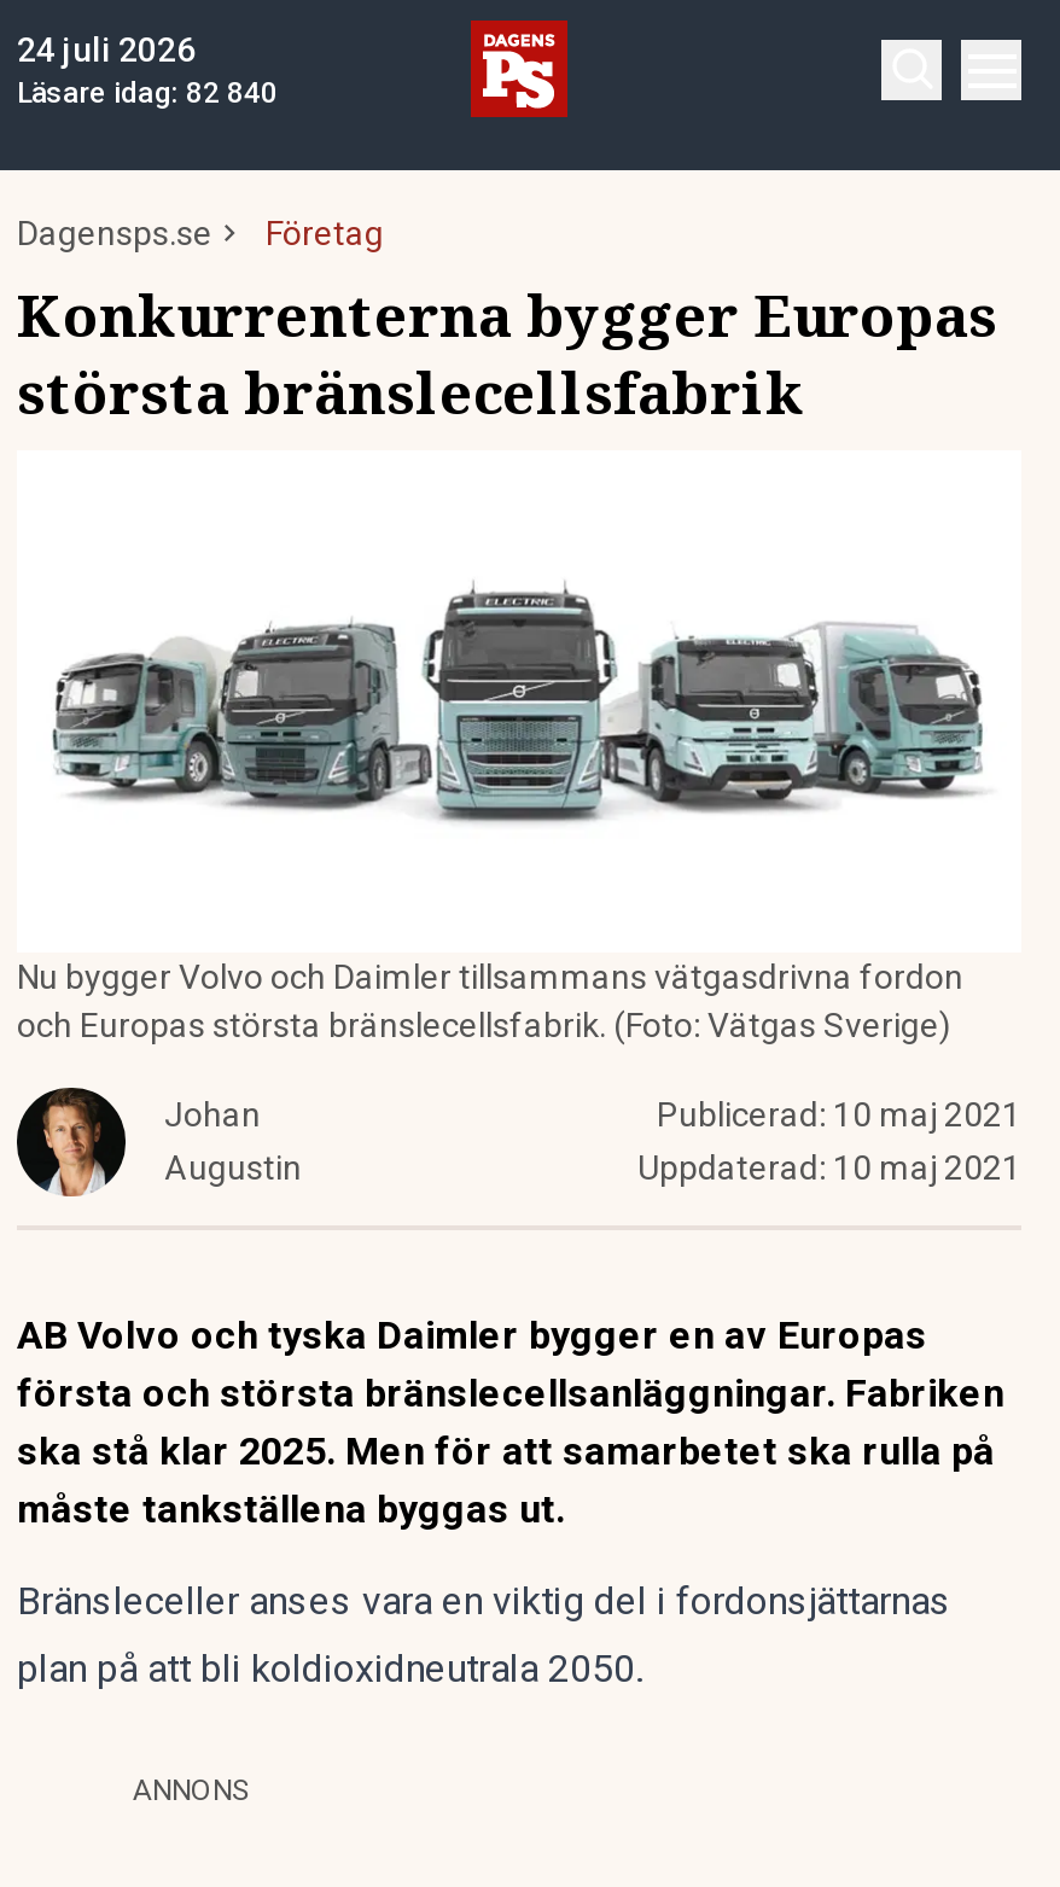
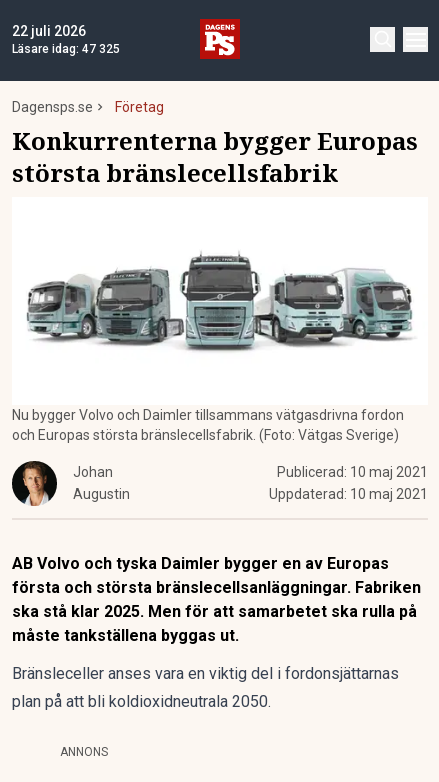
[17,30,196,69] 24 juli 2026 -> [12,23,86,39] 22 juli 2026
[17,76,278,110] Läsare idag: 82 840 -> [12,42,120,56] Läsare idag: 47 325

